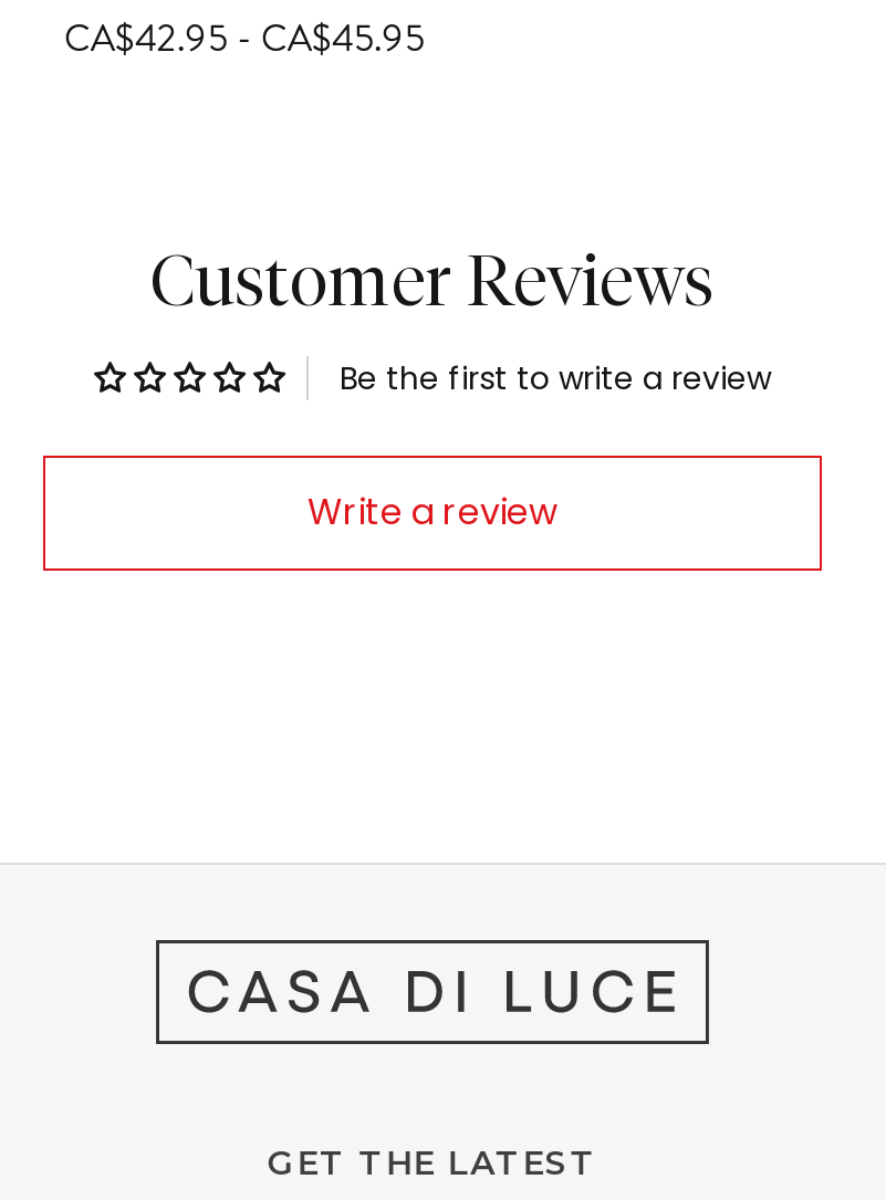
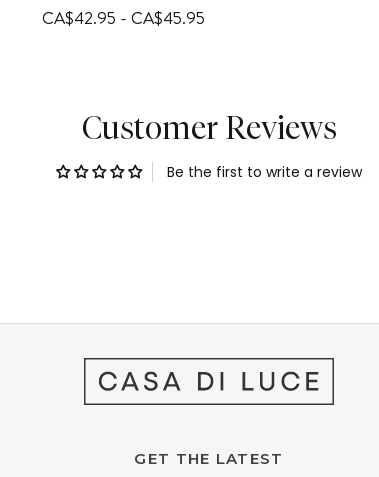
[308,487,557,538] Write a review -> none

